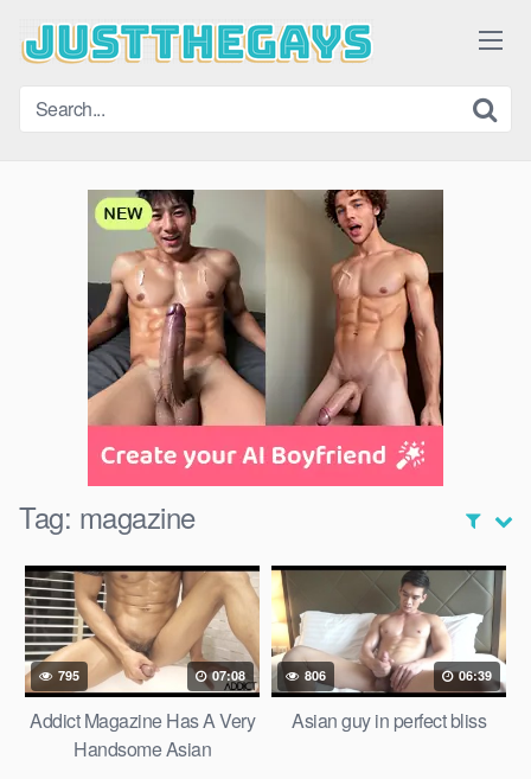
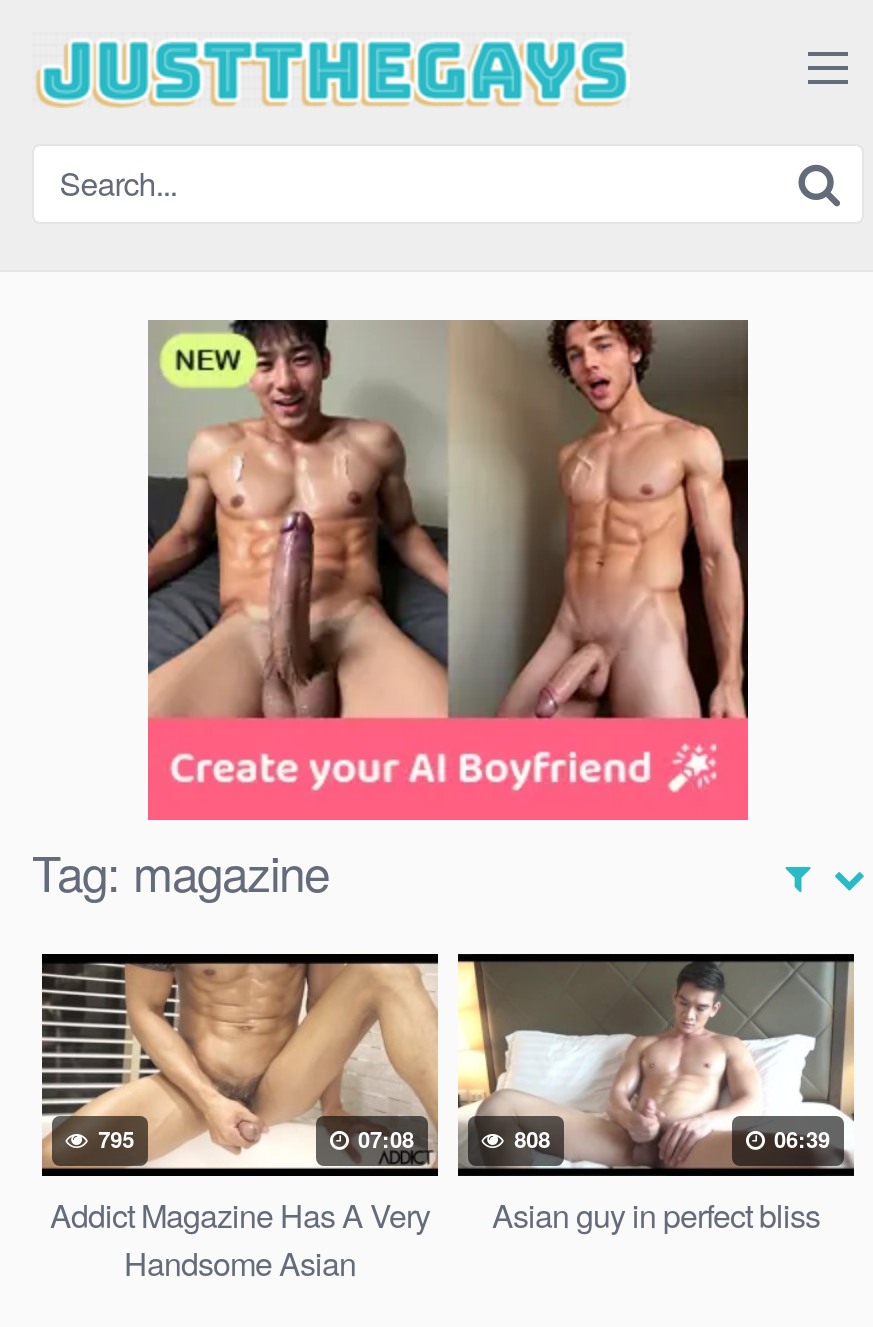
[301,667,326,685] 806 -> [508,1125,550,1155] 808

